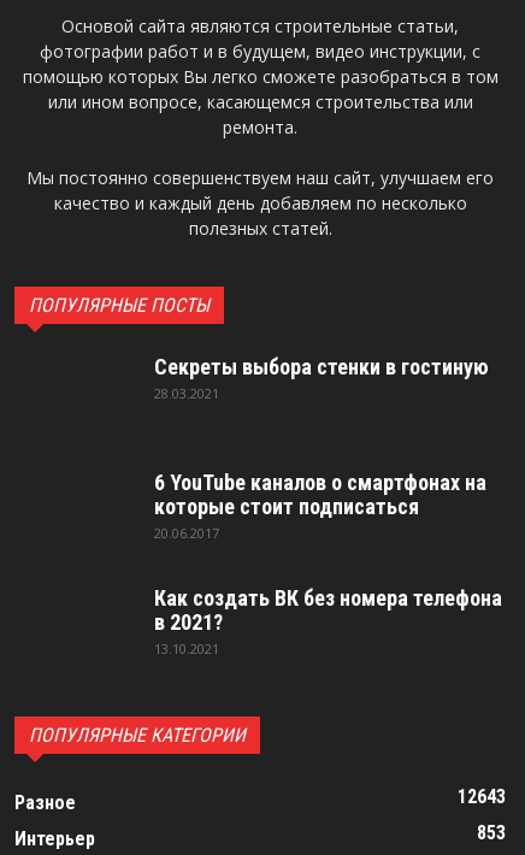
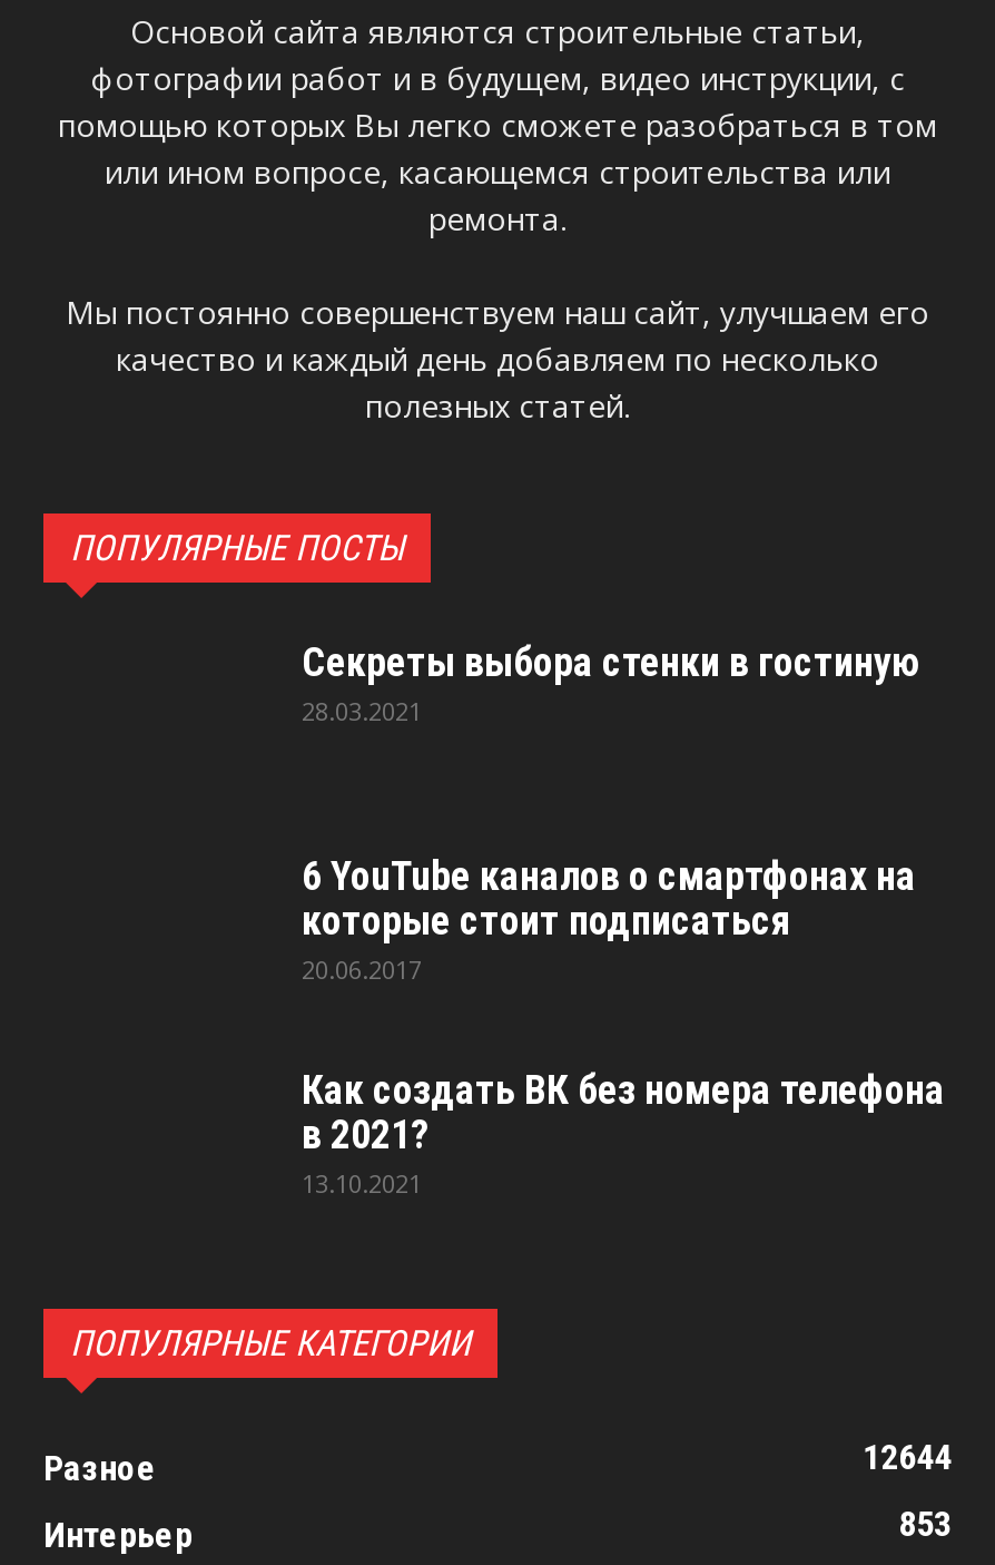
[458,785,506,808] 12643 -> [863,1436,952,1478] 12644

